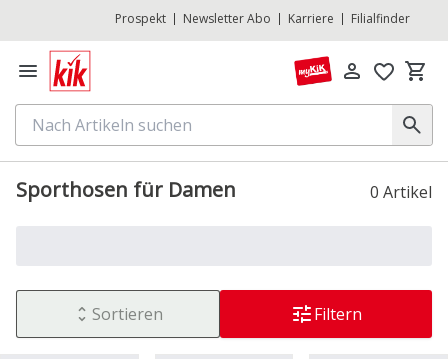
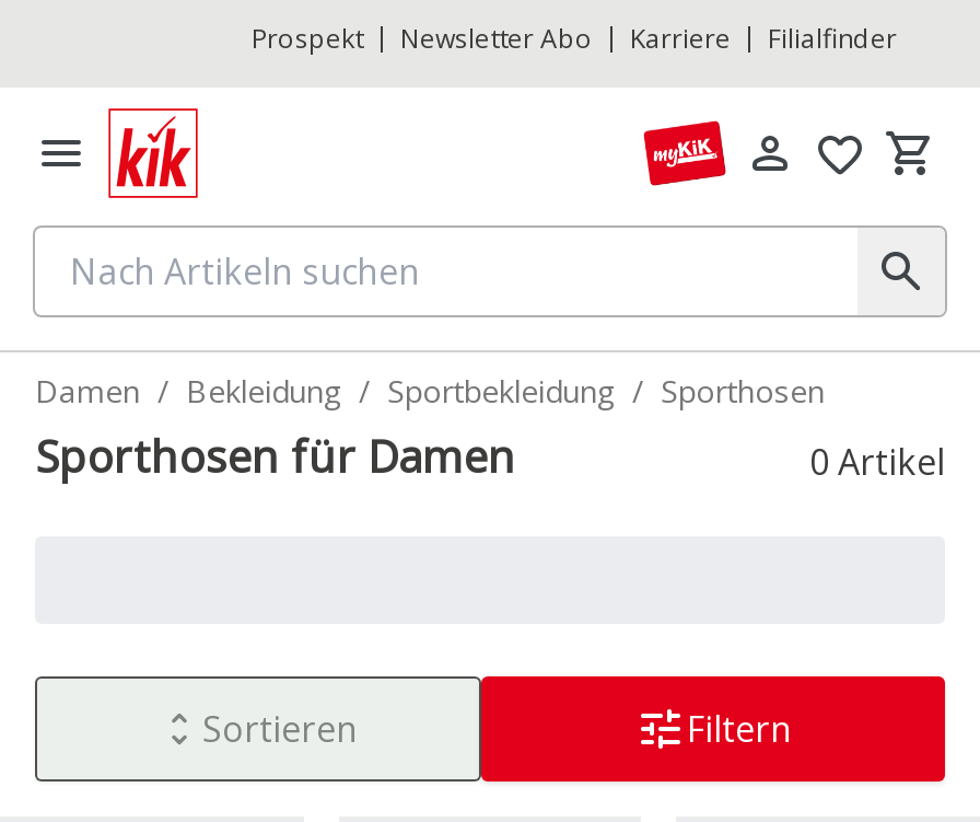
none -> [35,370,825,412] Damen | Bekleidung | Sportbekleidung | Sporthosen

